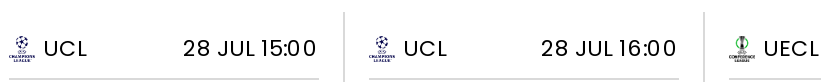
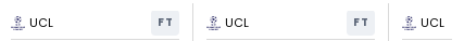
[183,32,319,64] 28 JUL 15:00 -> [158,14,173,30] FT
[541,32,679,64] 28 JUL 16:00 -> [353,14,368,30] FT
[763,32,819,64] UECL -> [421,14,444,31] UCL

